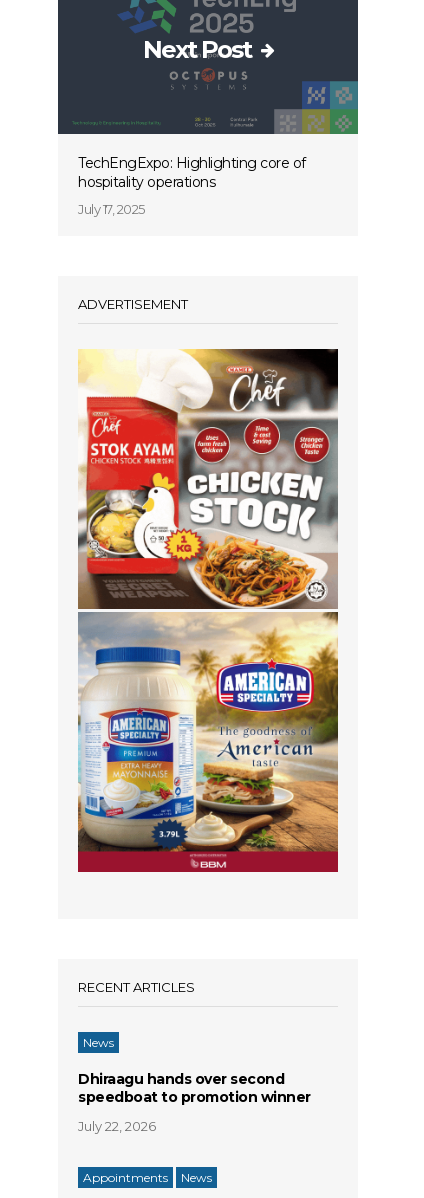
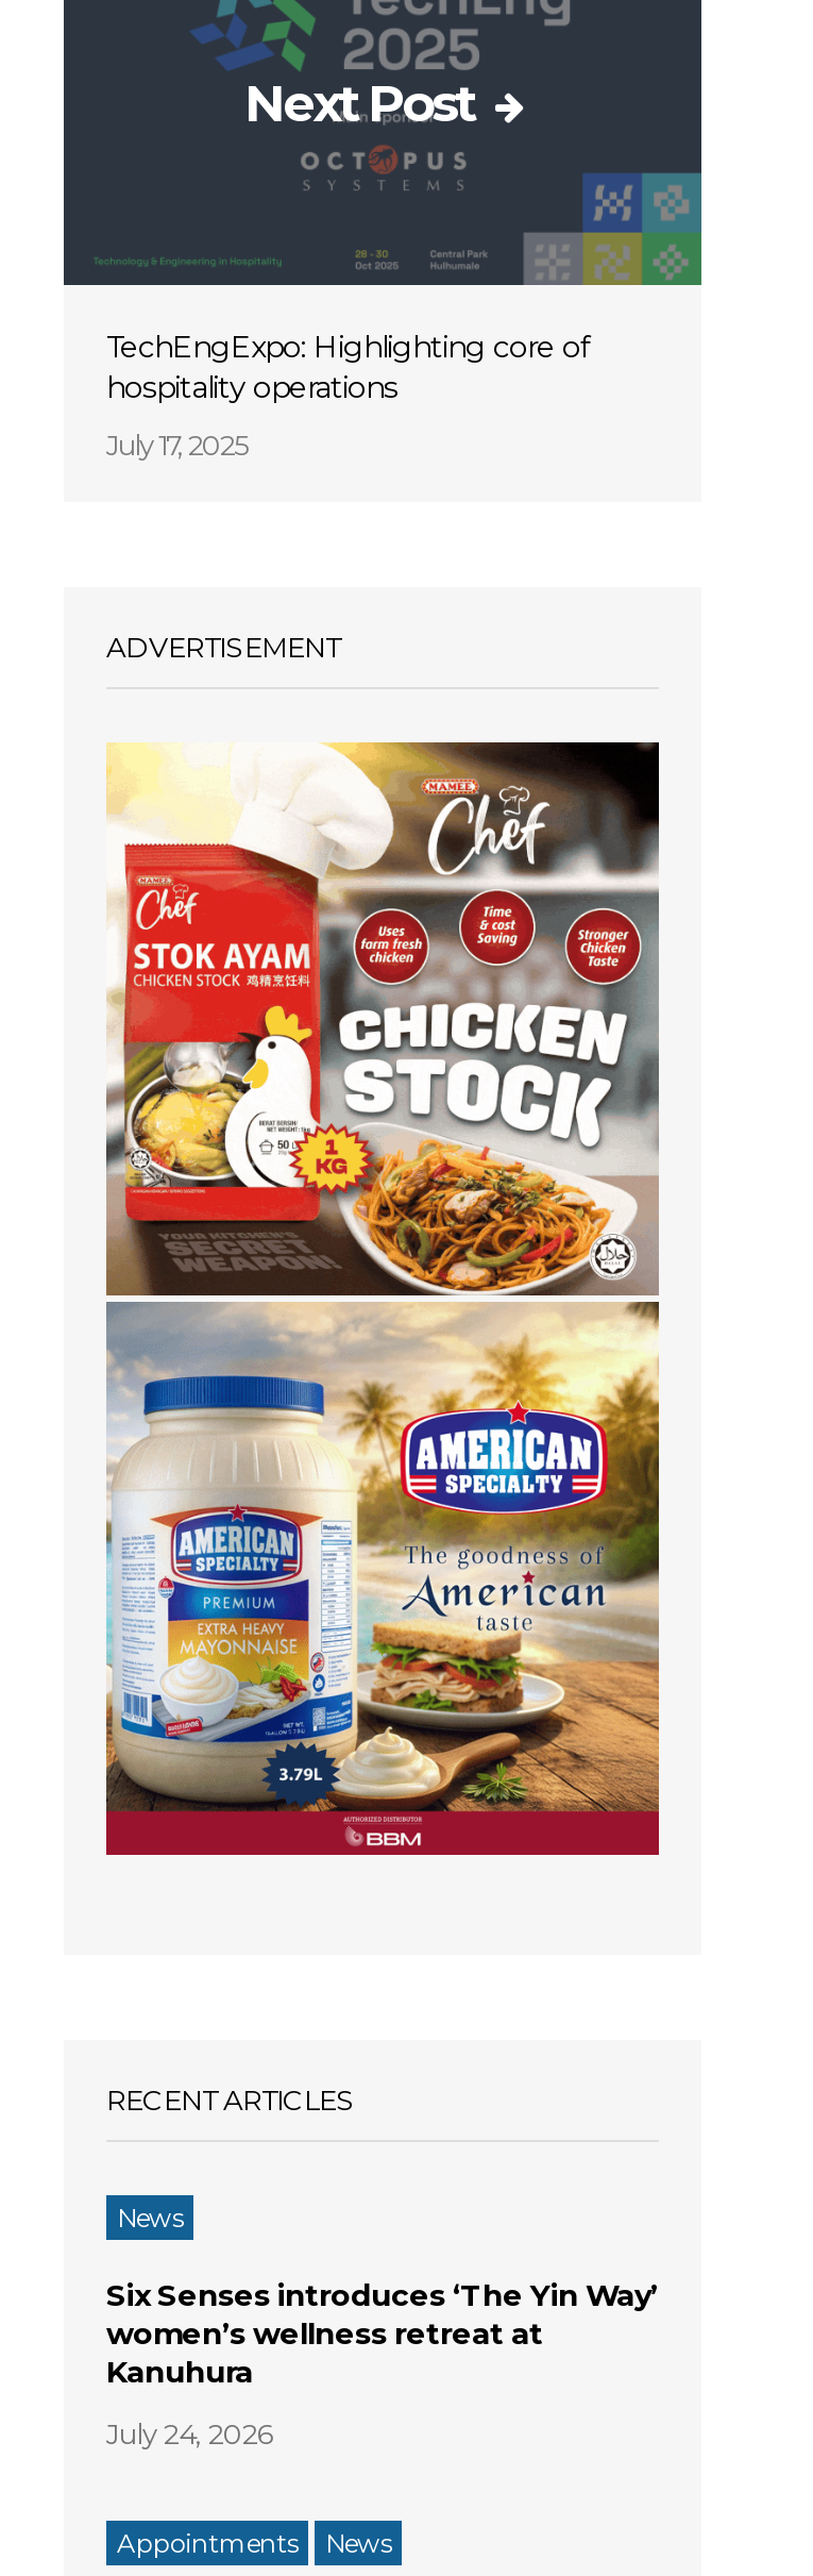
[78,1070,310,1106] Dhiraagu hands over second | speedboat to promotion winner -> [106,2276,658,2391] Six Senses introduces ‘The Yin Way’ | women’s wellness retreat at | Kanuhura
[78,1118,156,1134] July 22, 2026 -> [106,2416,274,2450] July 24, 2026

